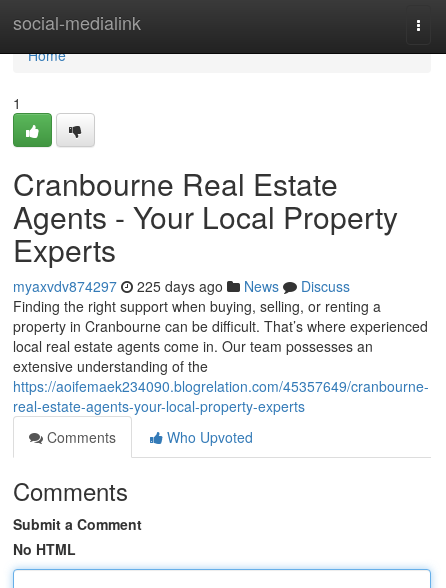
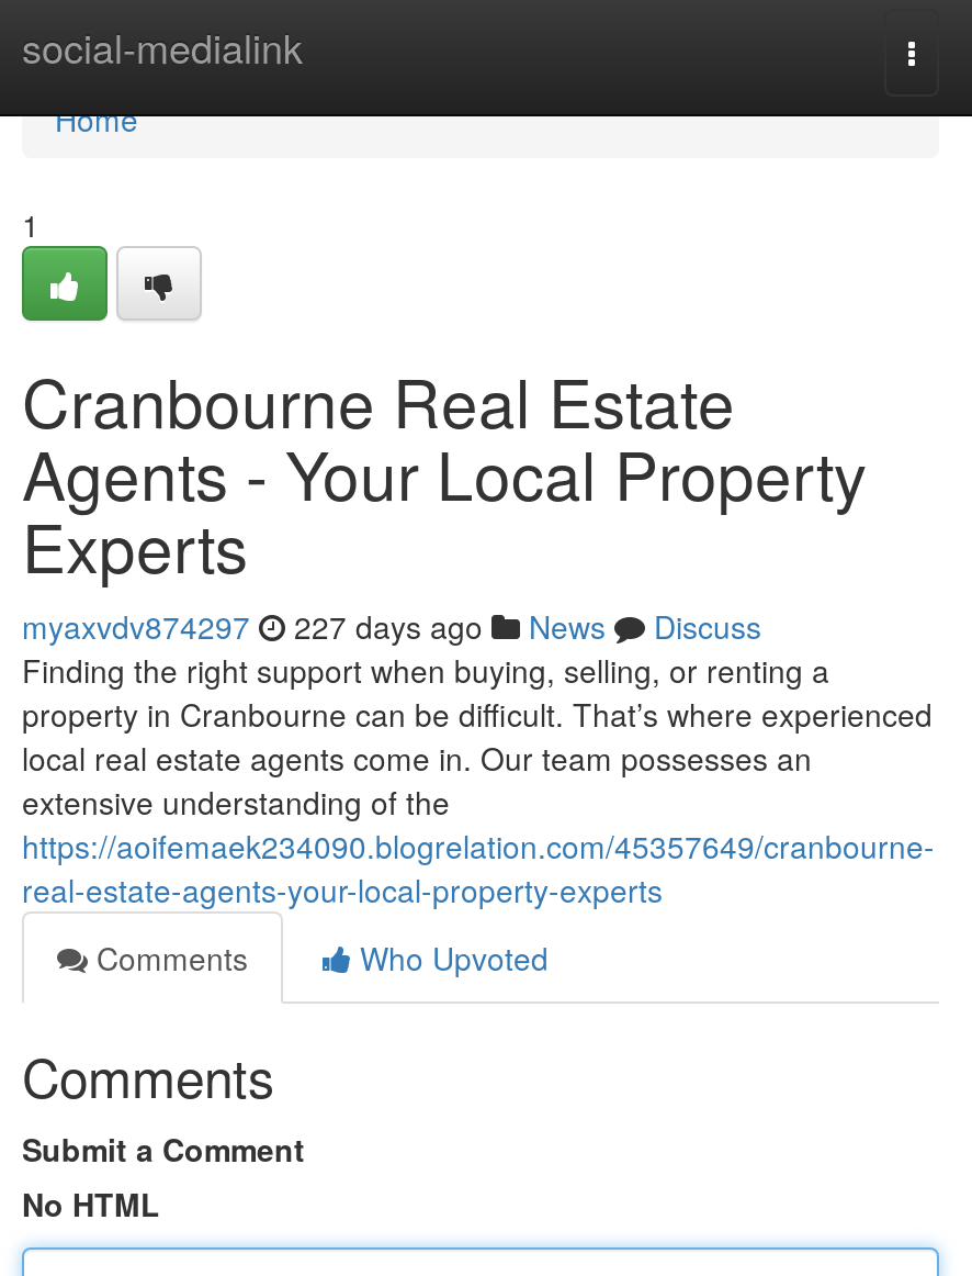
[13,276,350,296] myaxvdv874297 225 days ago News Discuss -> [22,604,761,648] myaxvdv874297 227 days ago News Discuss

